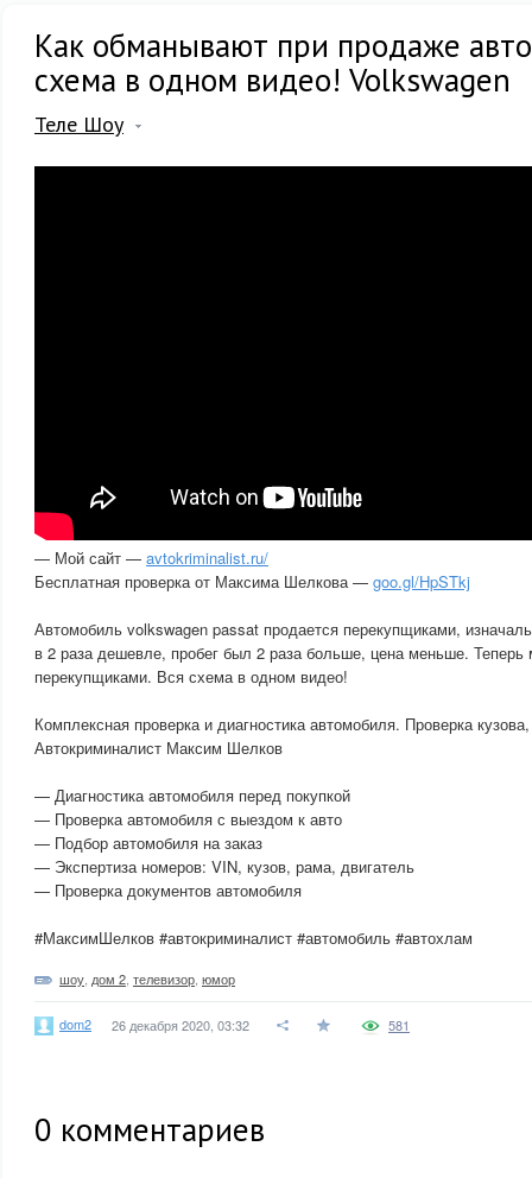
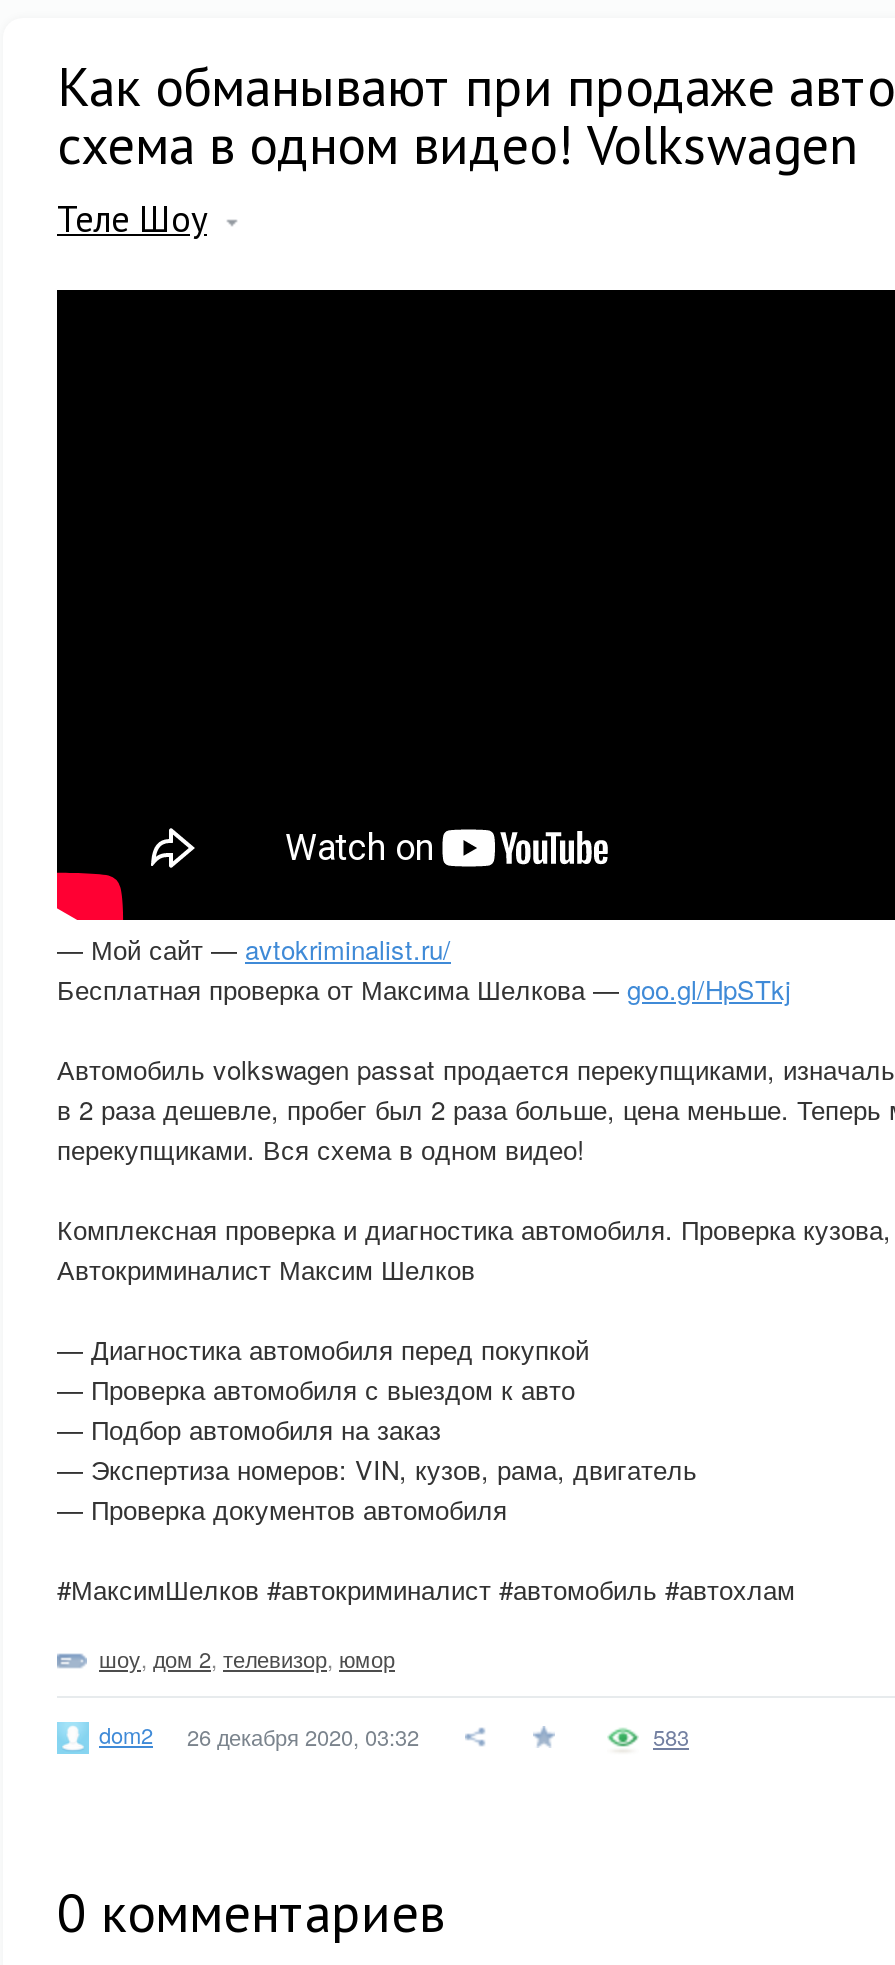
[388,1015,410,1034] 581 -> [653,1720,689,1752] 583

